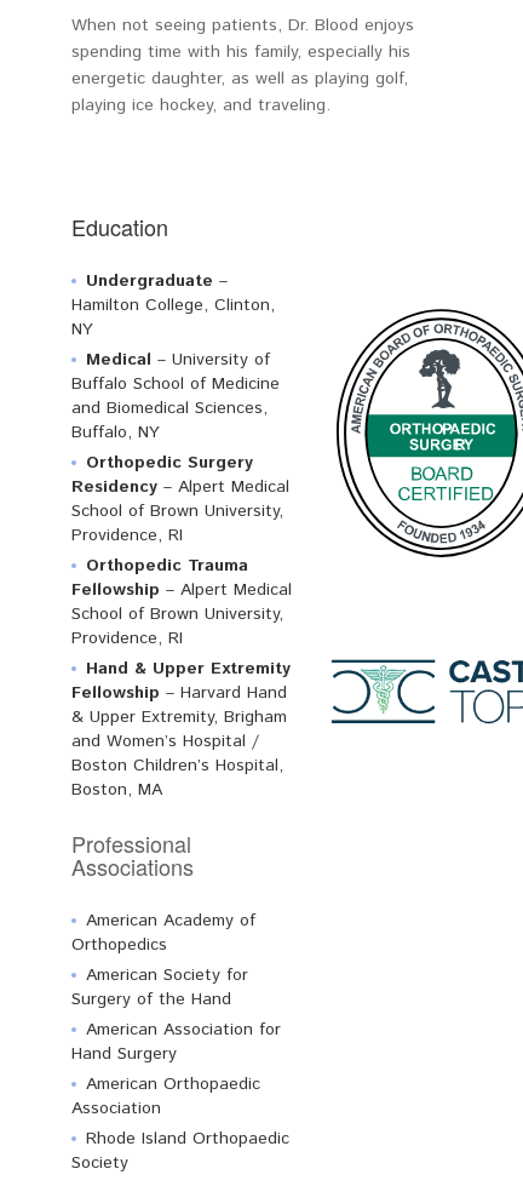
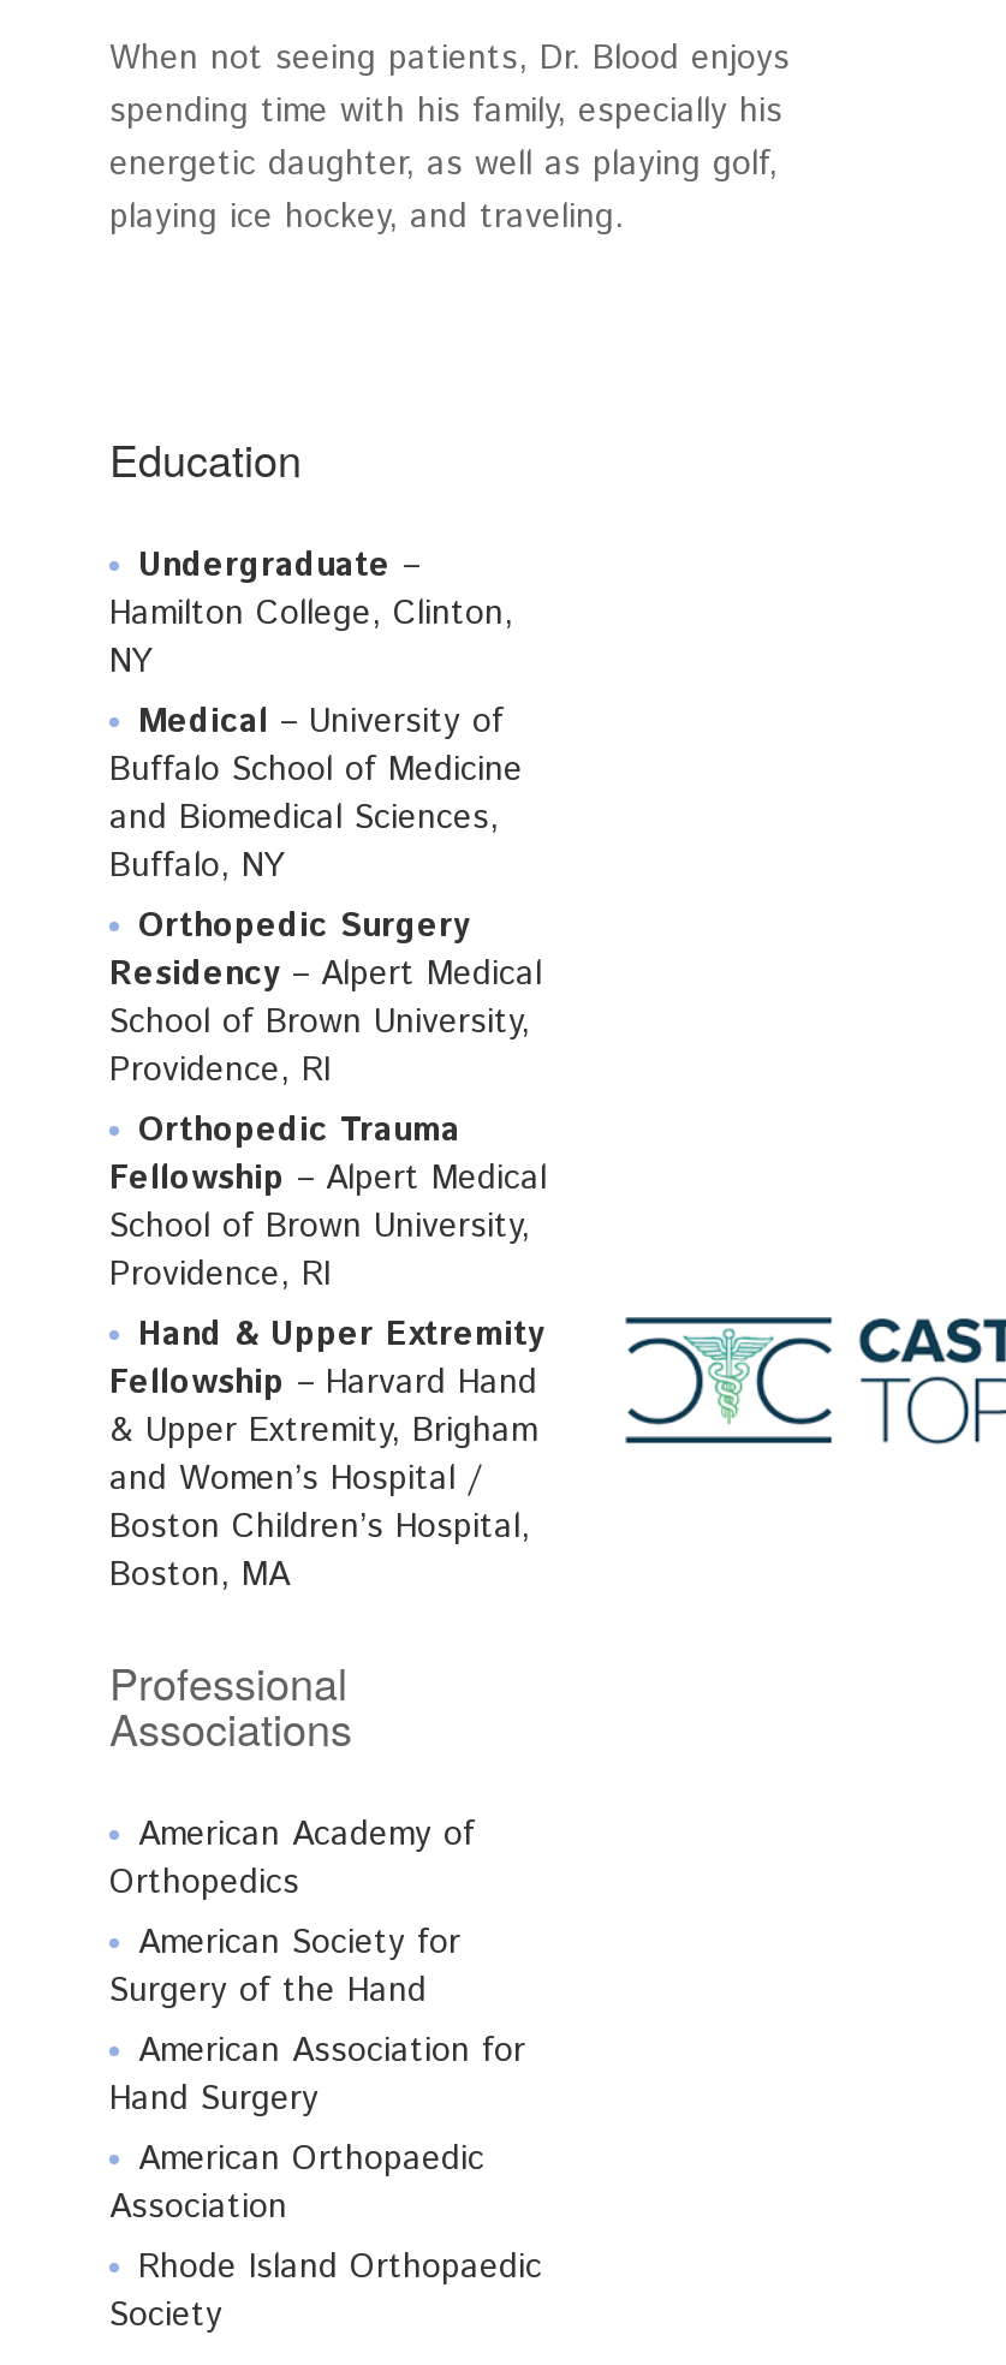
[335,308,519,558] [image] -> none

